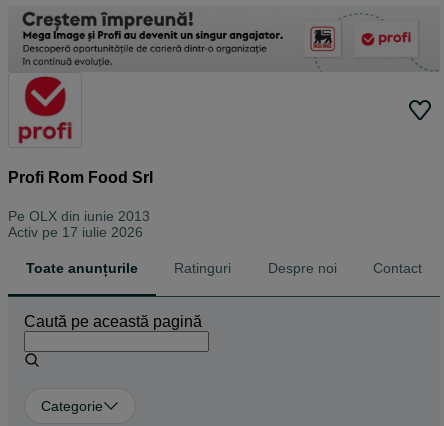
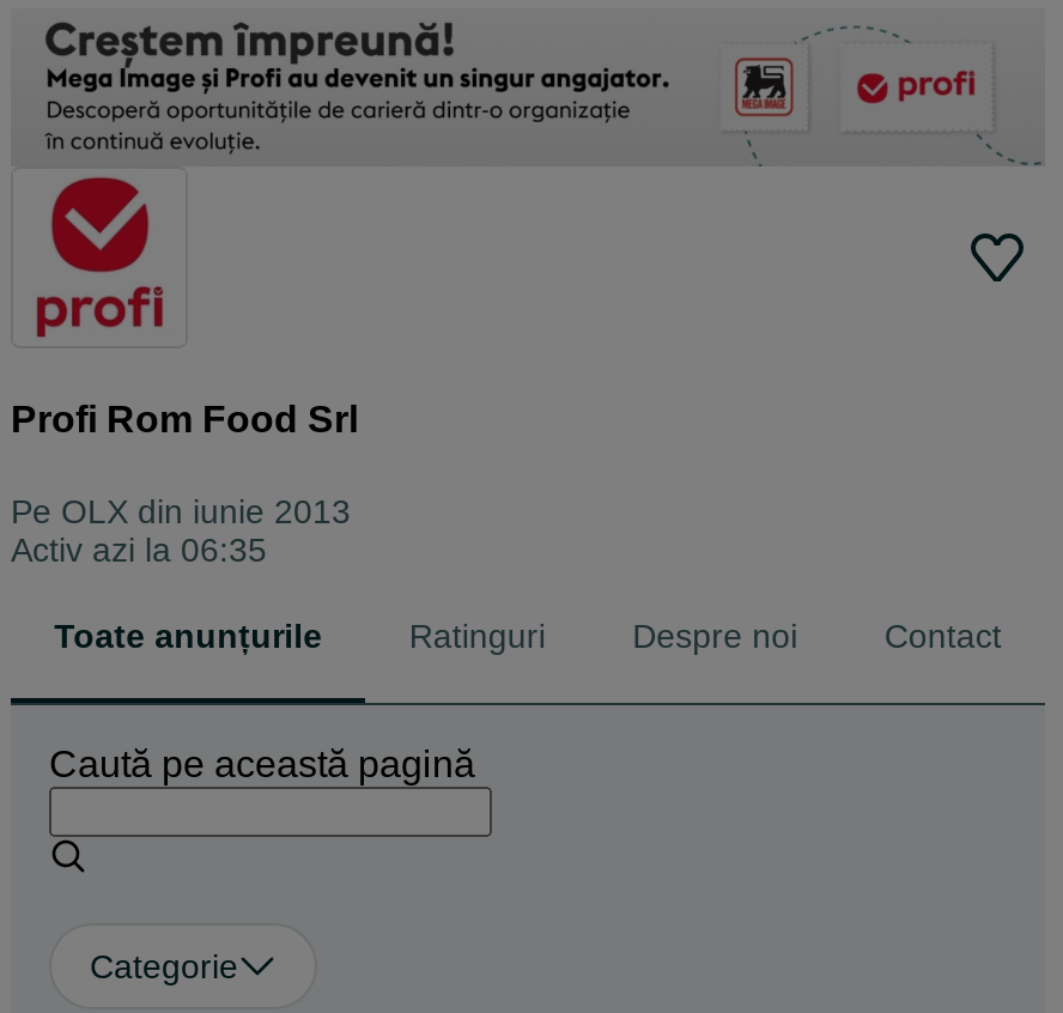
[8,224,143,240] Activ pe 17 iulie 2026 -> [11,531,267,569] Activ azi la 06:35

